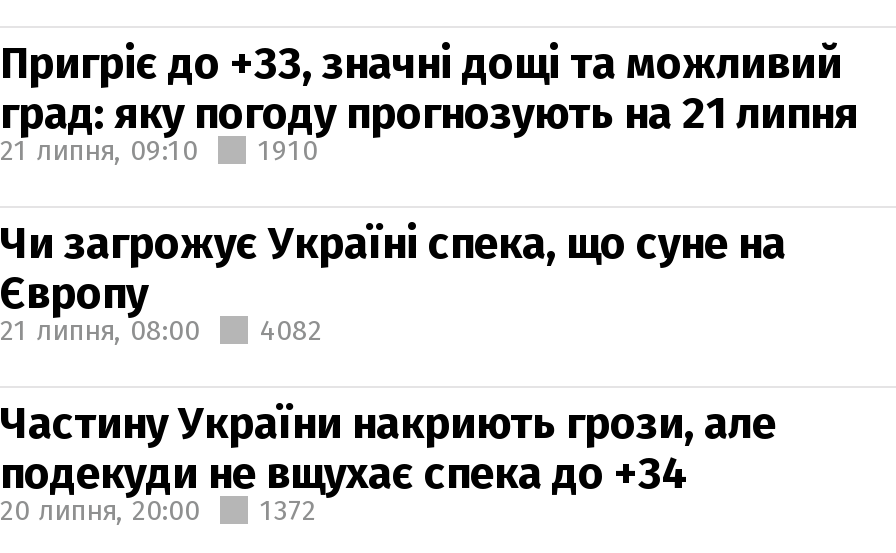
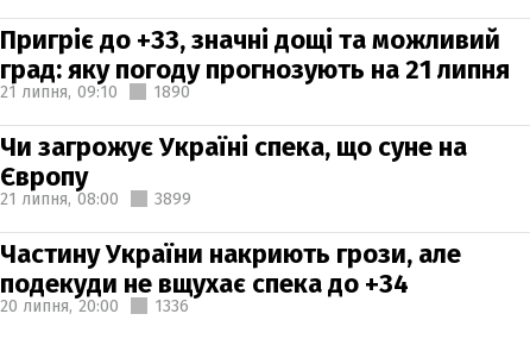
[258,133,318,167] 1910 -> [153,81,190,102] 1890
[0,313,322,347] 21 липня, 08:00 4082 -> [0,189,191,209] 21 липня, 08:00 3899
[0,493,316,527] 20 липня, 20:00 1372 -> [0,296,189,316] 20 липня, 20:00 1336

